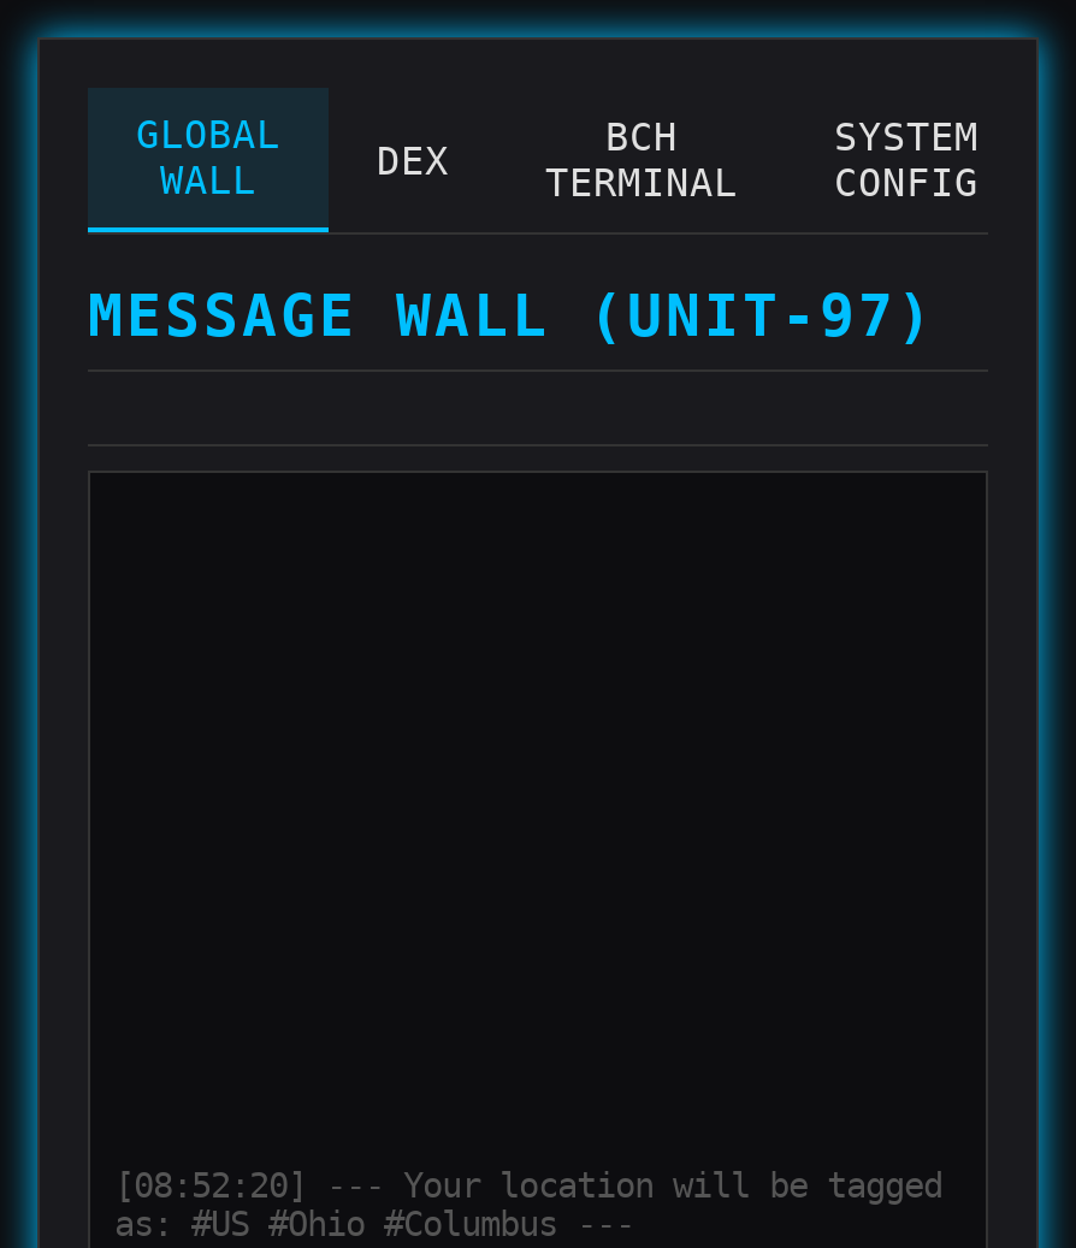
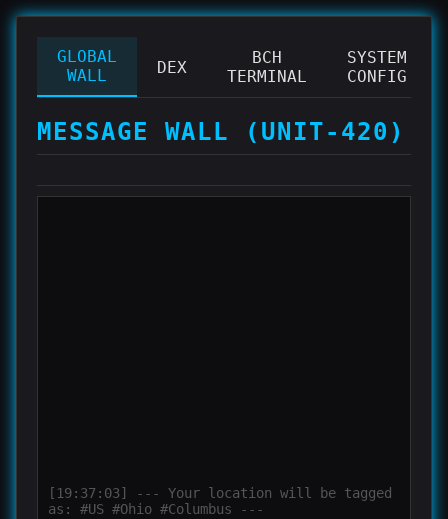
[88,283,935,350] MESSAGE WALL (UNIT-97) -> [37,118,405,146] MESSAGE WALL (UNIT-420)
[114,1166,942,1204] [08:52:20] --- Your location will be tagged -> [48,485,392,501] [19:37:03] --- Your location will be tagged

